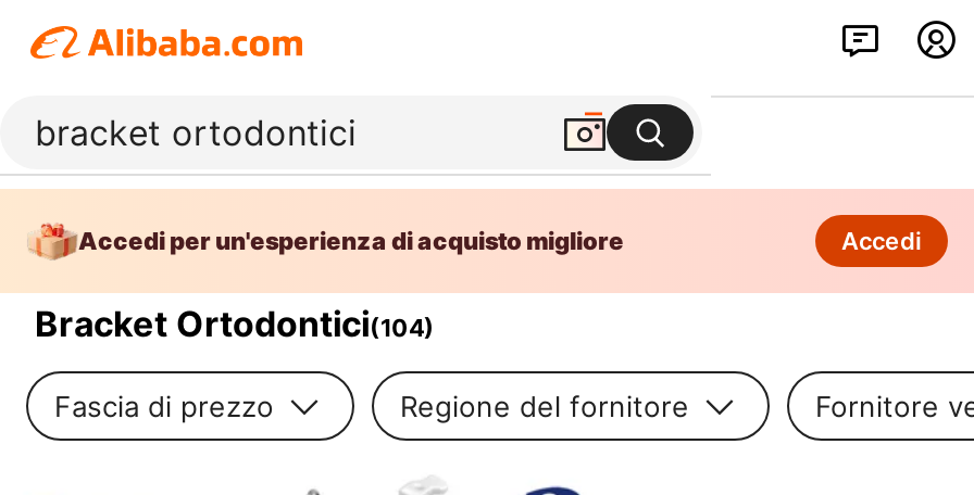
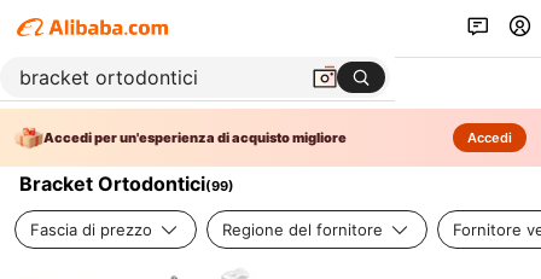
[35,302,435,345] Bracket Ortodontici(104) -> [19,172,234,196] Bracket Ortodontici(99)

